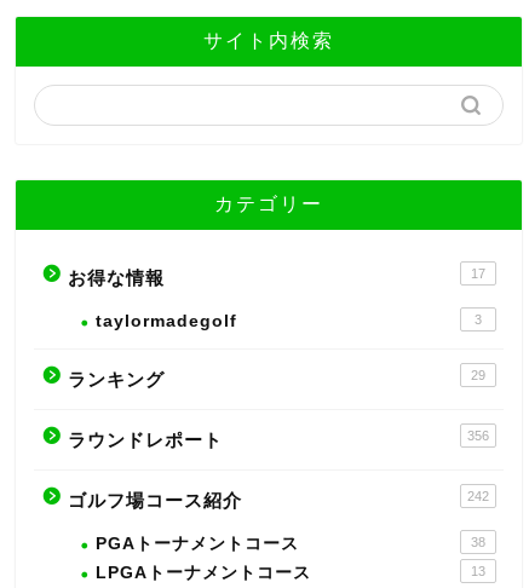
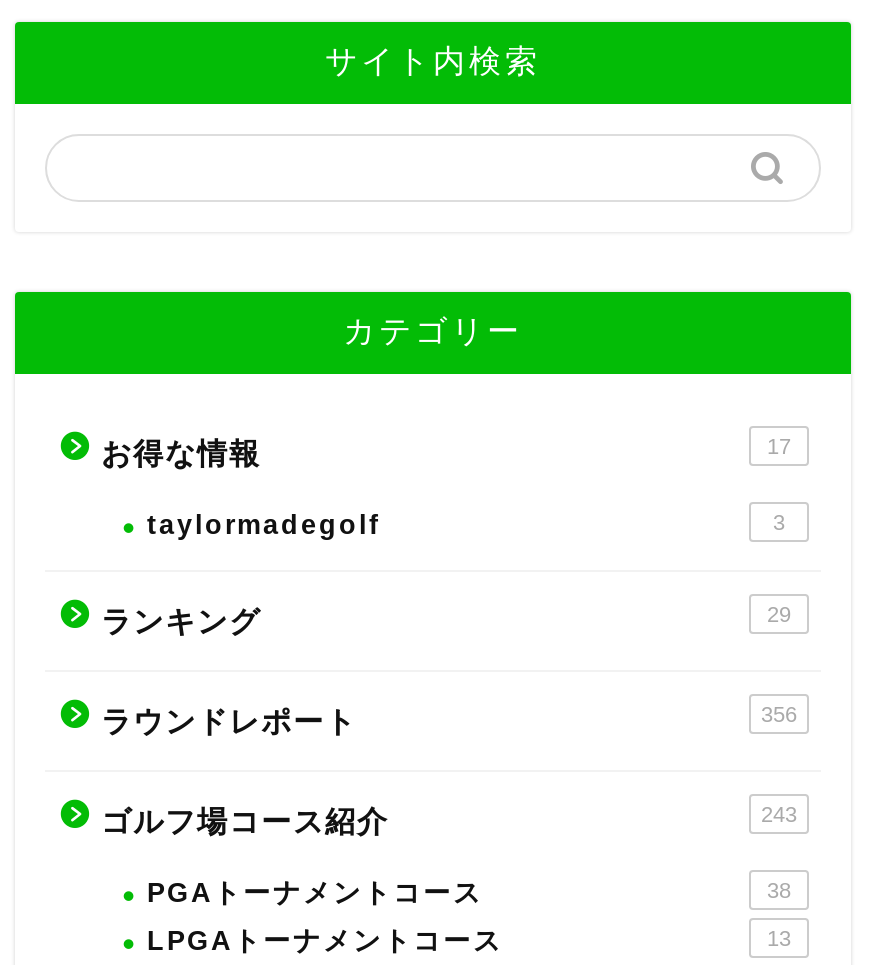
[467,489,489,503] 242 -> [761,802,797,826] 243

